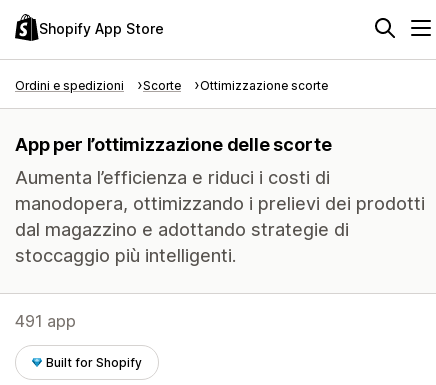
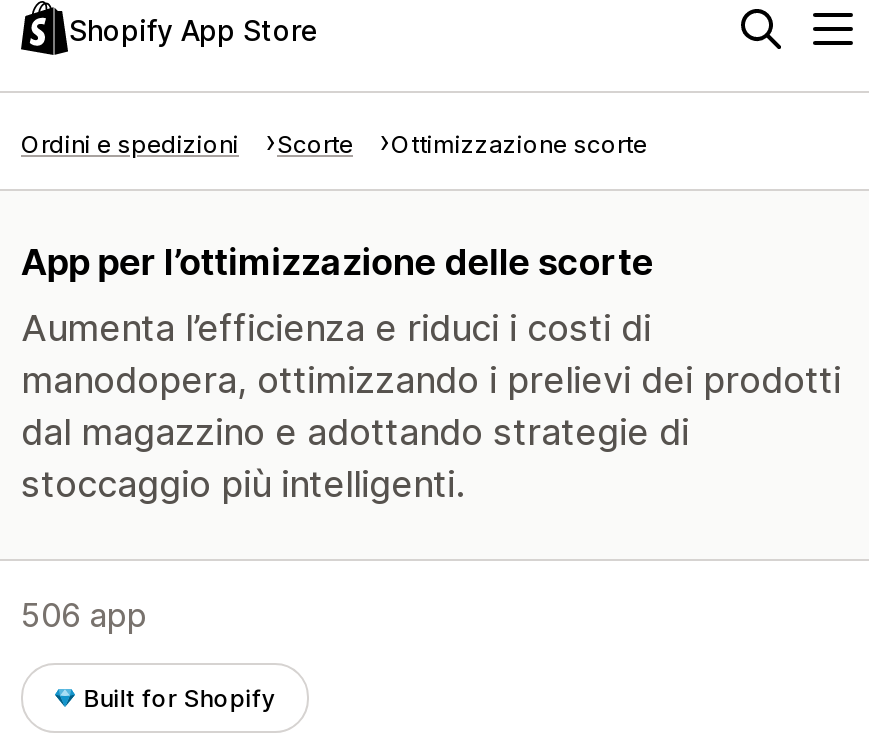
[15,311,76,331] 491 app -> [21,595,147,635] 506 app

